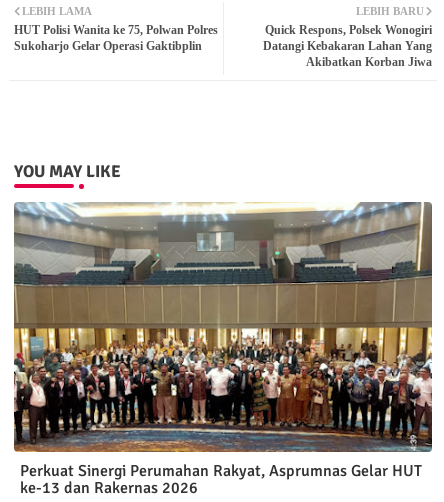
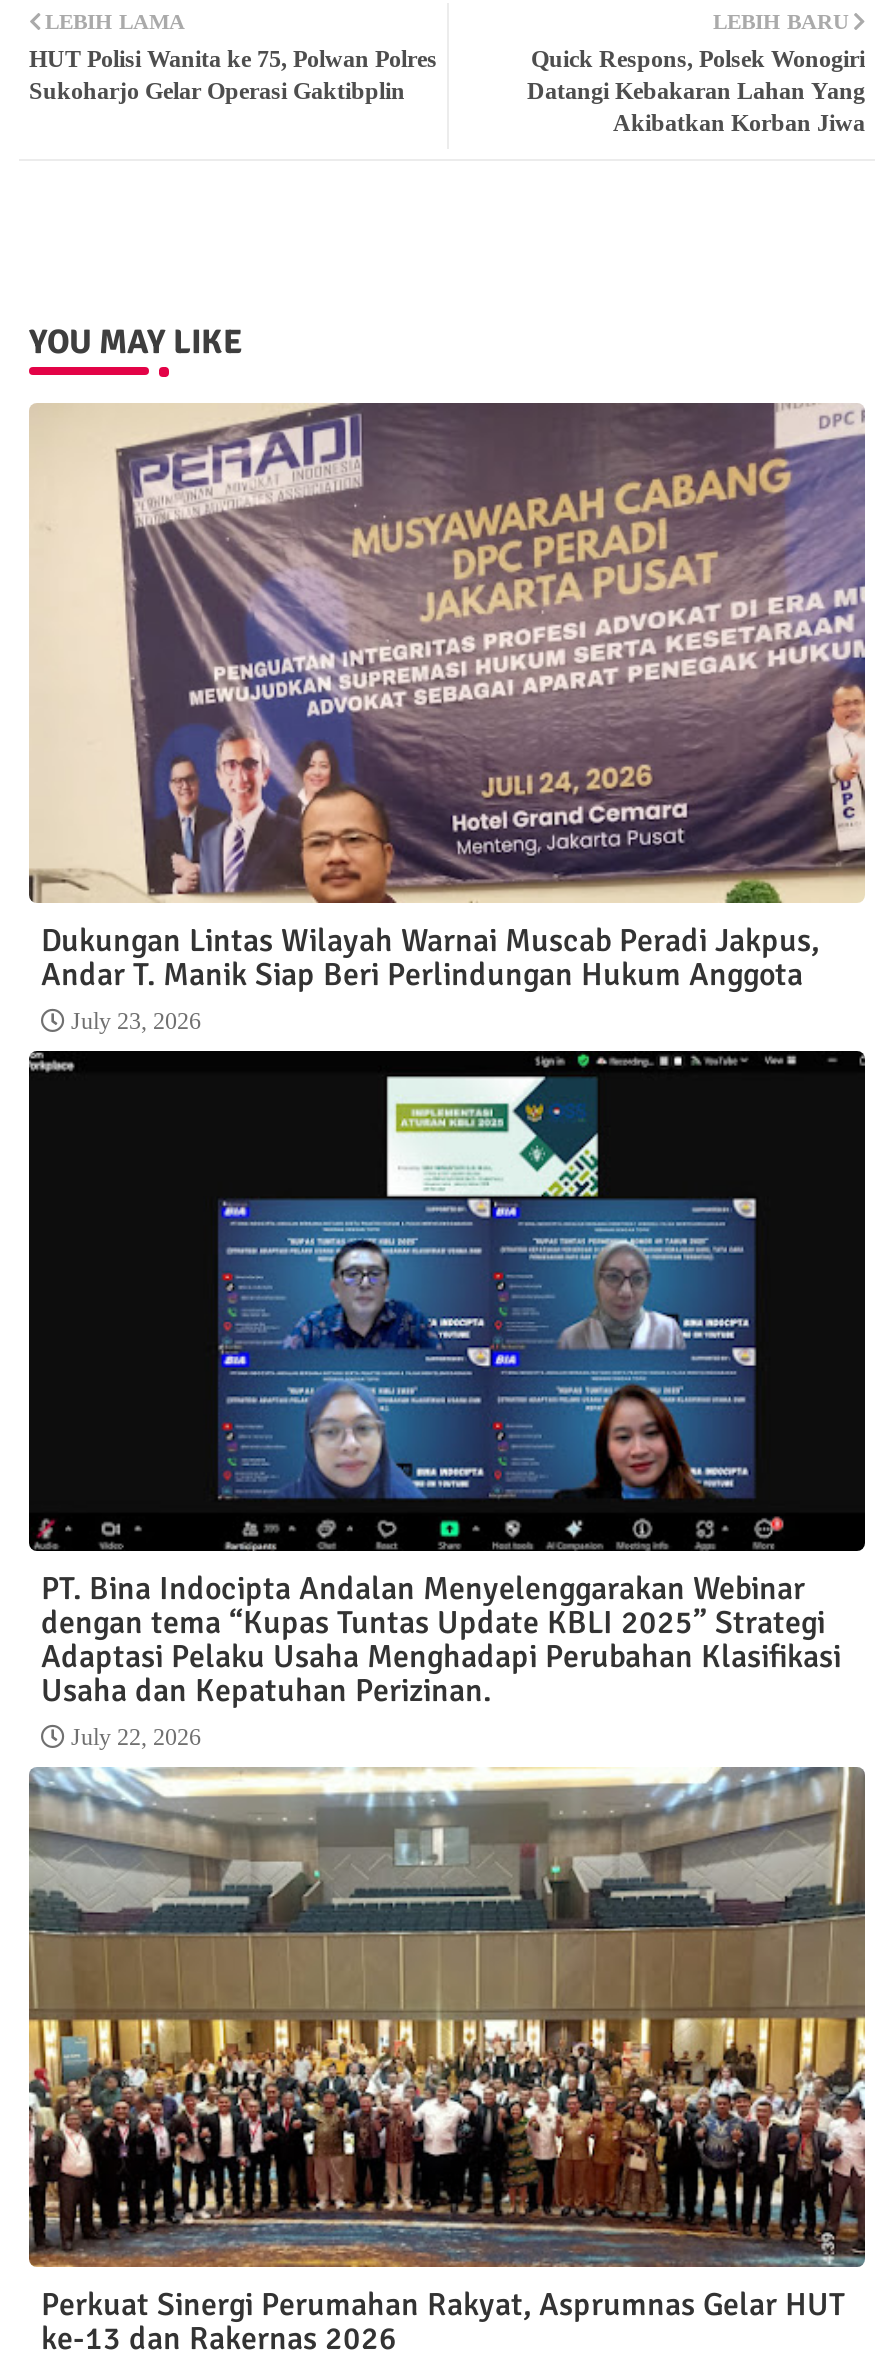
none -> [27,1049,867,1751] [image] | PT. Bina Indocipta Andalan Menyelenggarakan Webinar | dengan tema “Kupas Tuntas Update KBLI 2025” Strategi | Adaptasi Pelaku Usaha Menghadapi Perubahan Klasifikasi | Usaha dan Kepatuhan Perizinan. | July 22, 2026
none -> [29,401,867,1035] [image] | Dukungan Lintas Wilayah Warnai Muscab Peradi Jakpus, | Andar T. Manik Siap Beri Perlindungan Hukum Anggota | July 23, 2026

